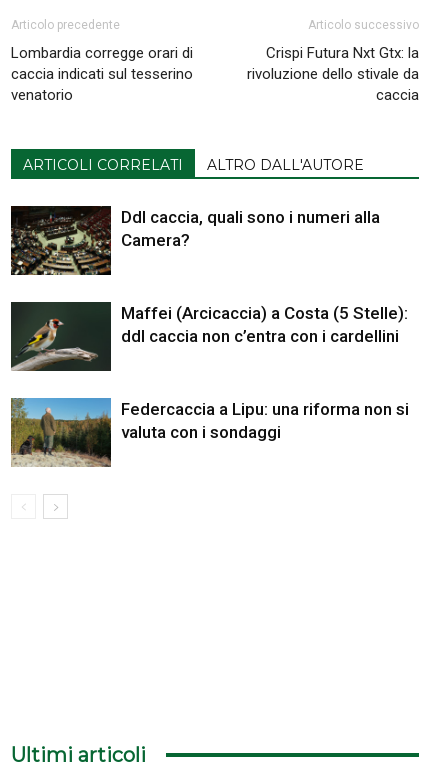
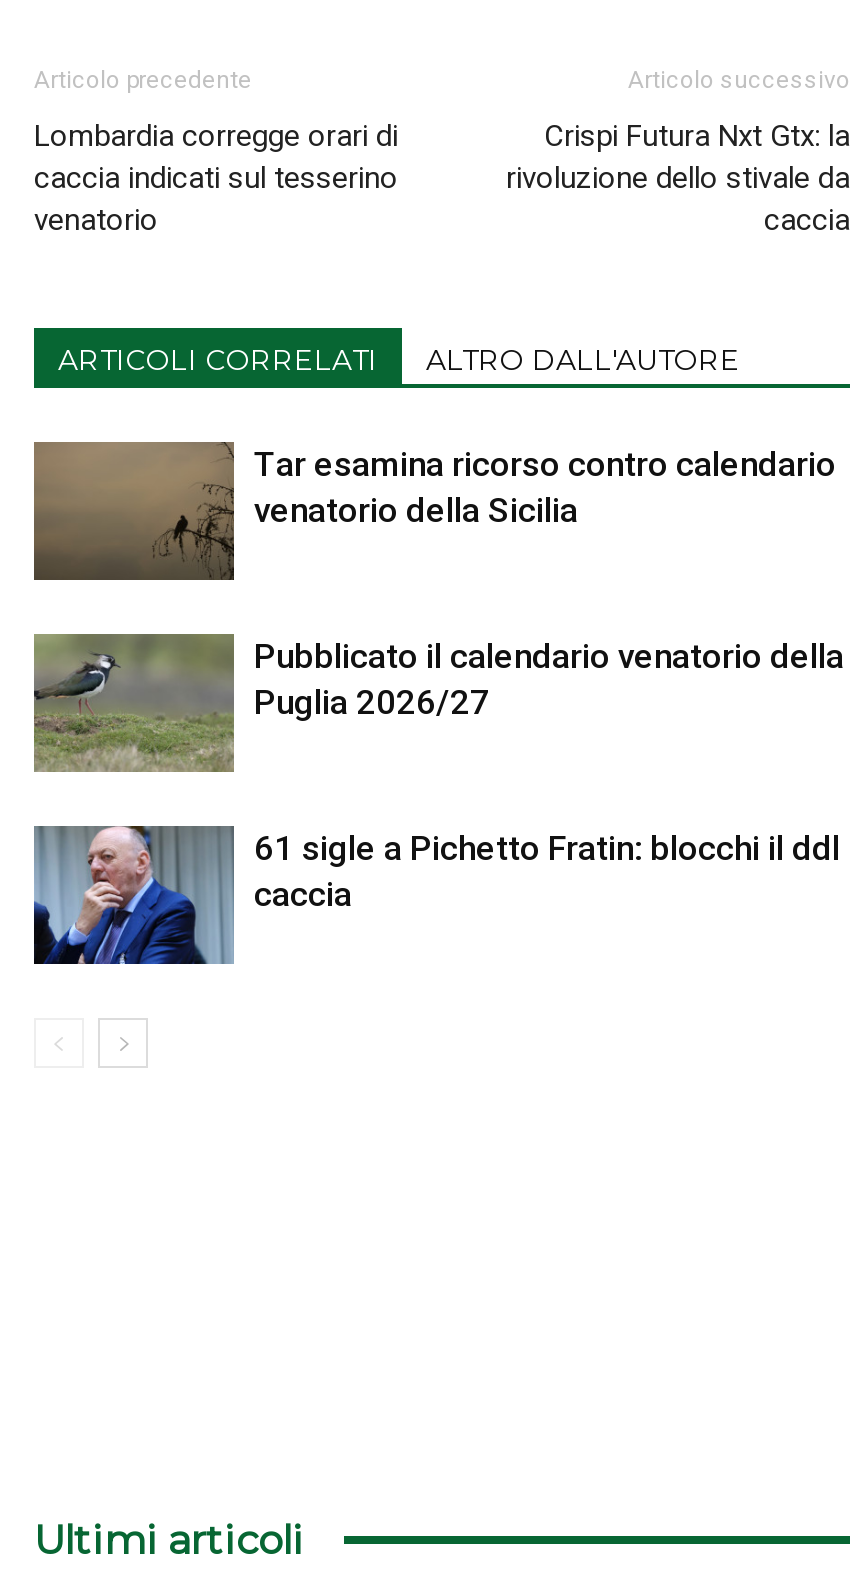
[10,205,380,276] [image] | Ddl caccia, quali sono i numeri alla | Camera? -> [32,440,836,582] [image] | Tar esamina ricorso contro calendario | venatorio della Sicilia
[10,301,408,372] [image] | Maffei (Arcicaccia) a Costa (5 Stelle): | ddl caccia non c’entra con i cardellini -> [32,632,844,774] [image] | Pubblicato il calendario venatorio della | Puglia 2026/27
[10,397,409,468] [image] | Federcaccia a Lipu: una riforma non si | valuta con i sondaggi -> [32,824,840,966] [image] | 61 sigle a Pichetto Fratin: blocchi il ddl | caccia

